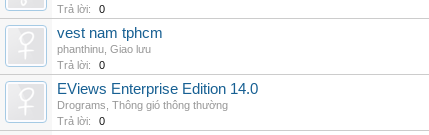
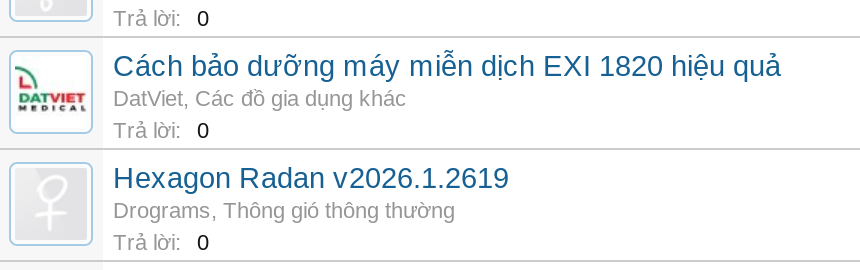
none -> [13,56,85,128] [image]
[57,25,163,55] vest nam tphcm | phanthinu, Giao lưu -> [113,50,781,110] Cách bảo dưỡng máy miễn dịch EXI 1820 hiệu quả | DatViet, Các đồ gia dụng khác
[57,81,258,97] EViews Enterprise Edition 14.0 -> [113,162,509,194] Hexagon Radan v2026.1.2619

